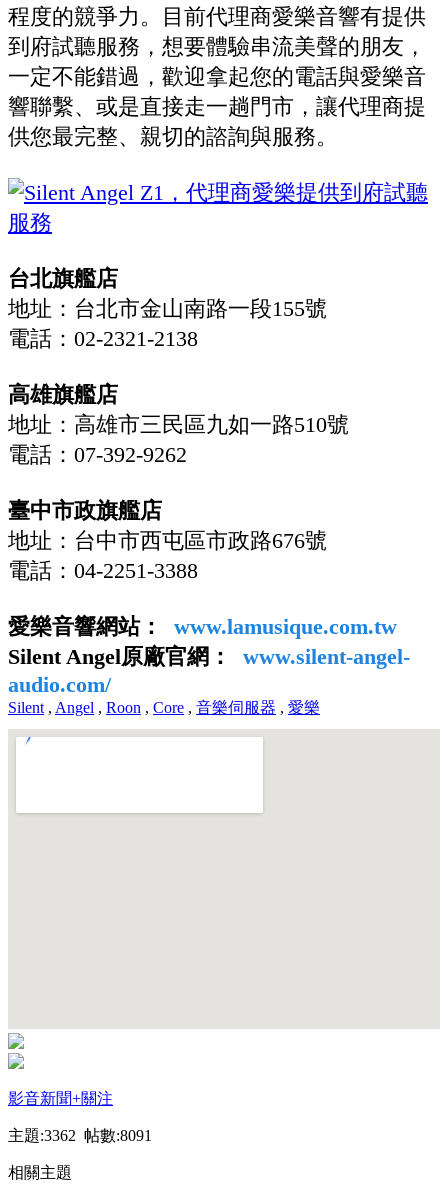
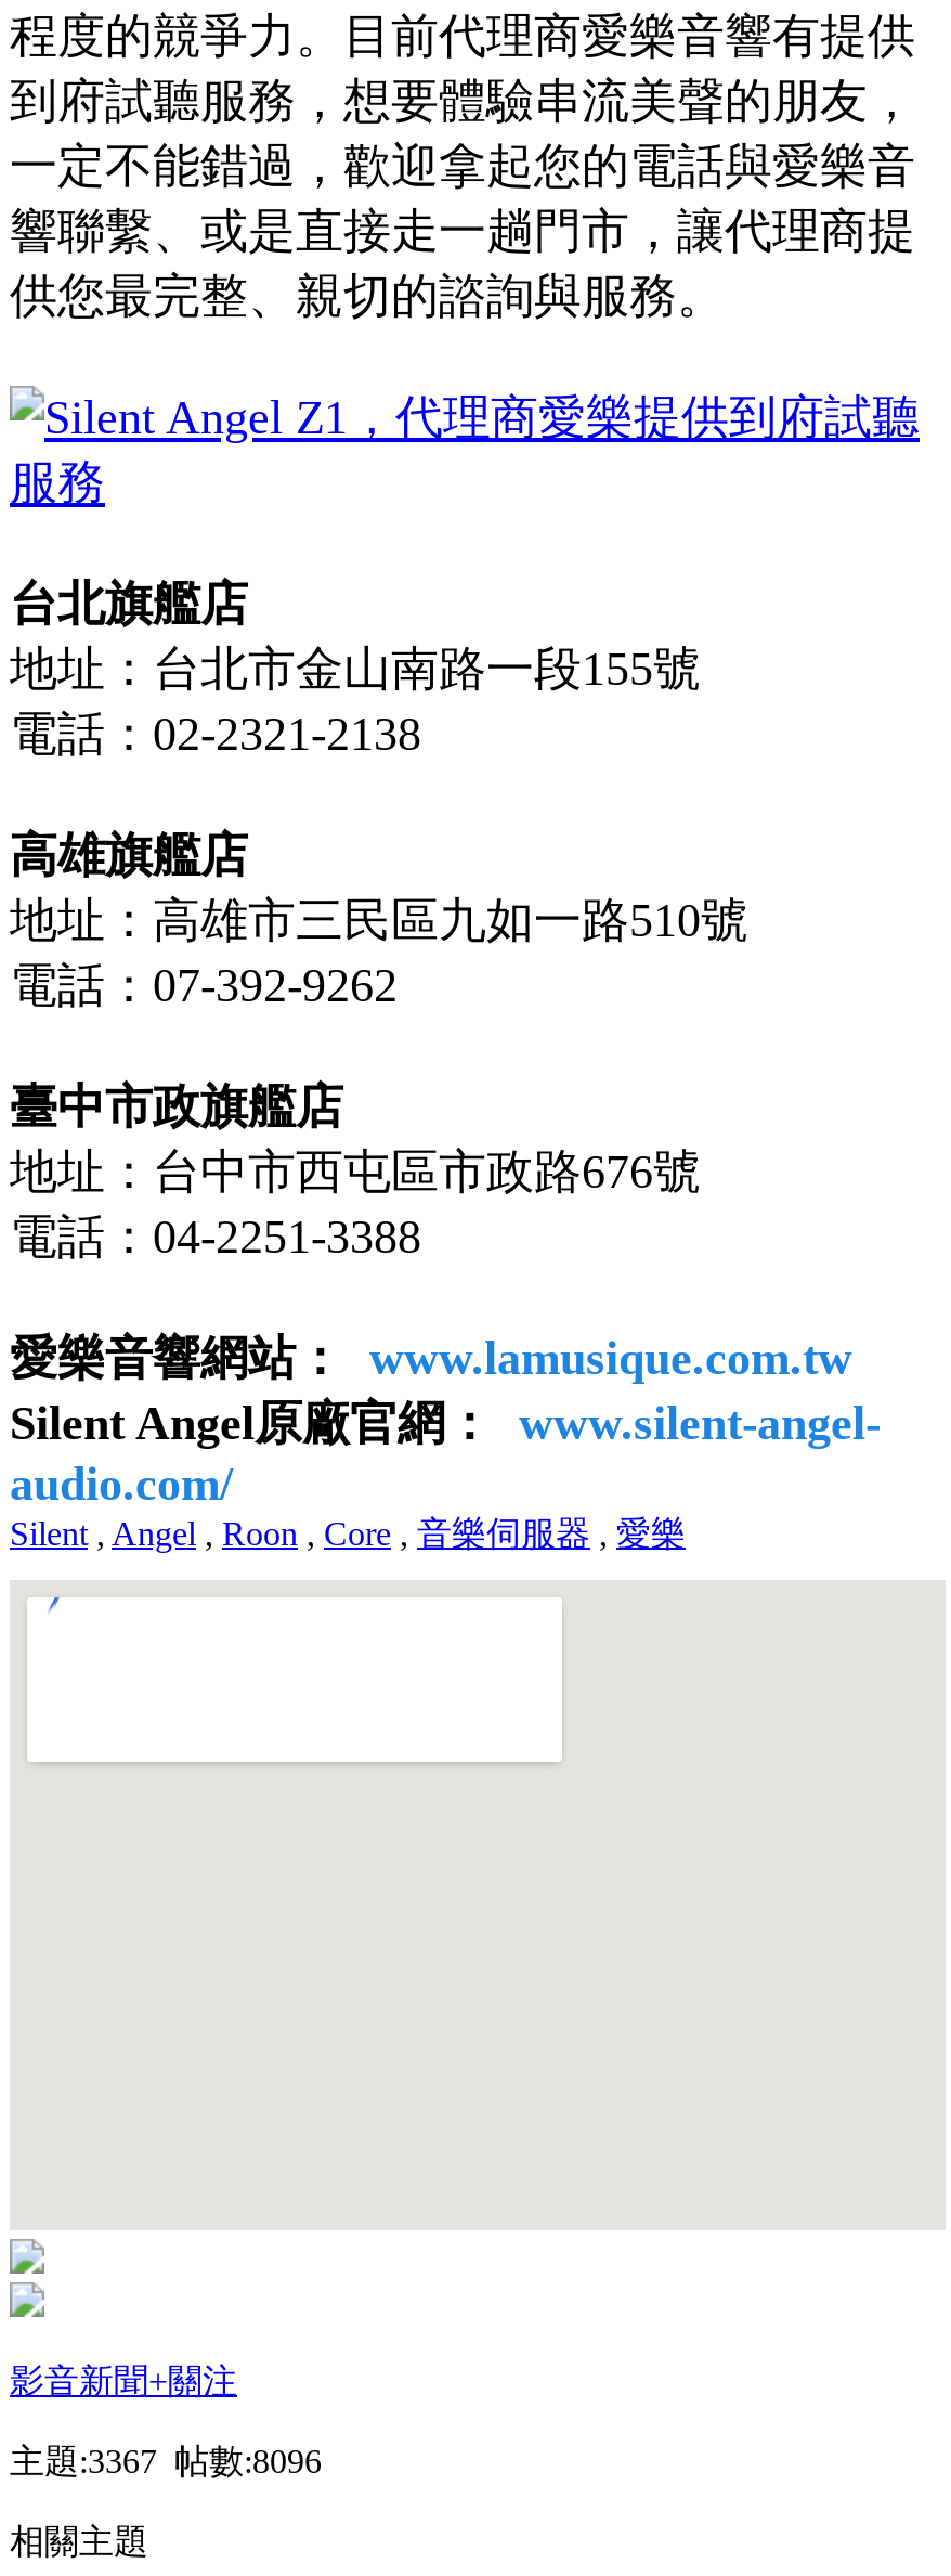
[8,1127,152,1144] 主題:3362 帖數:8091 -> [10,2442,322,2479] 主題:3367 帖數:8096

